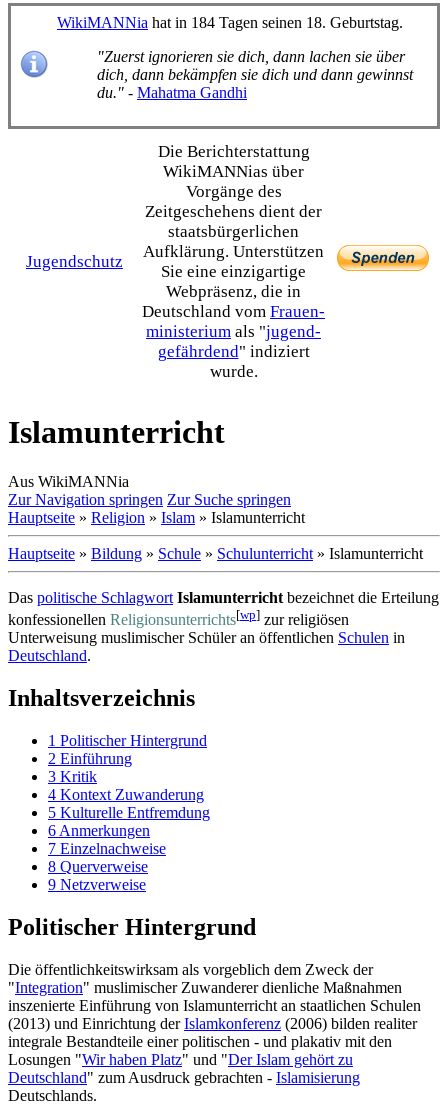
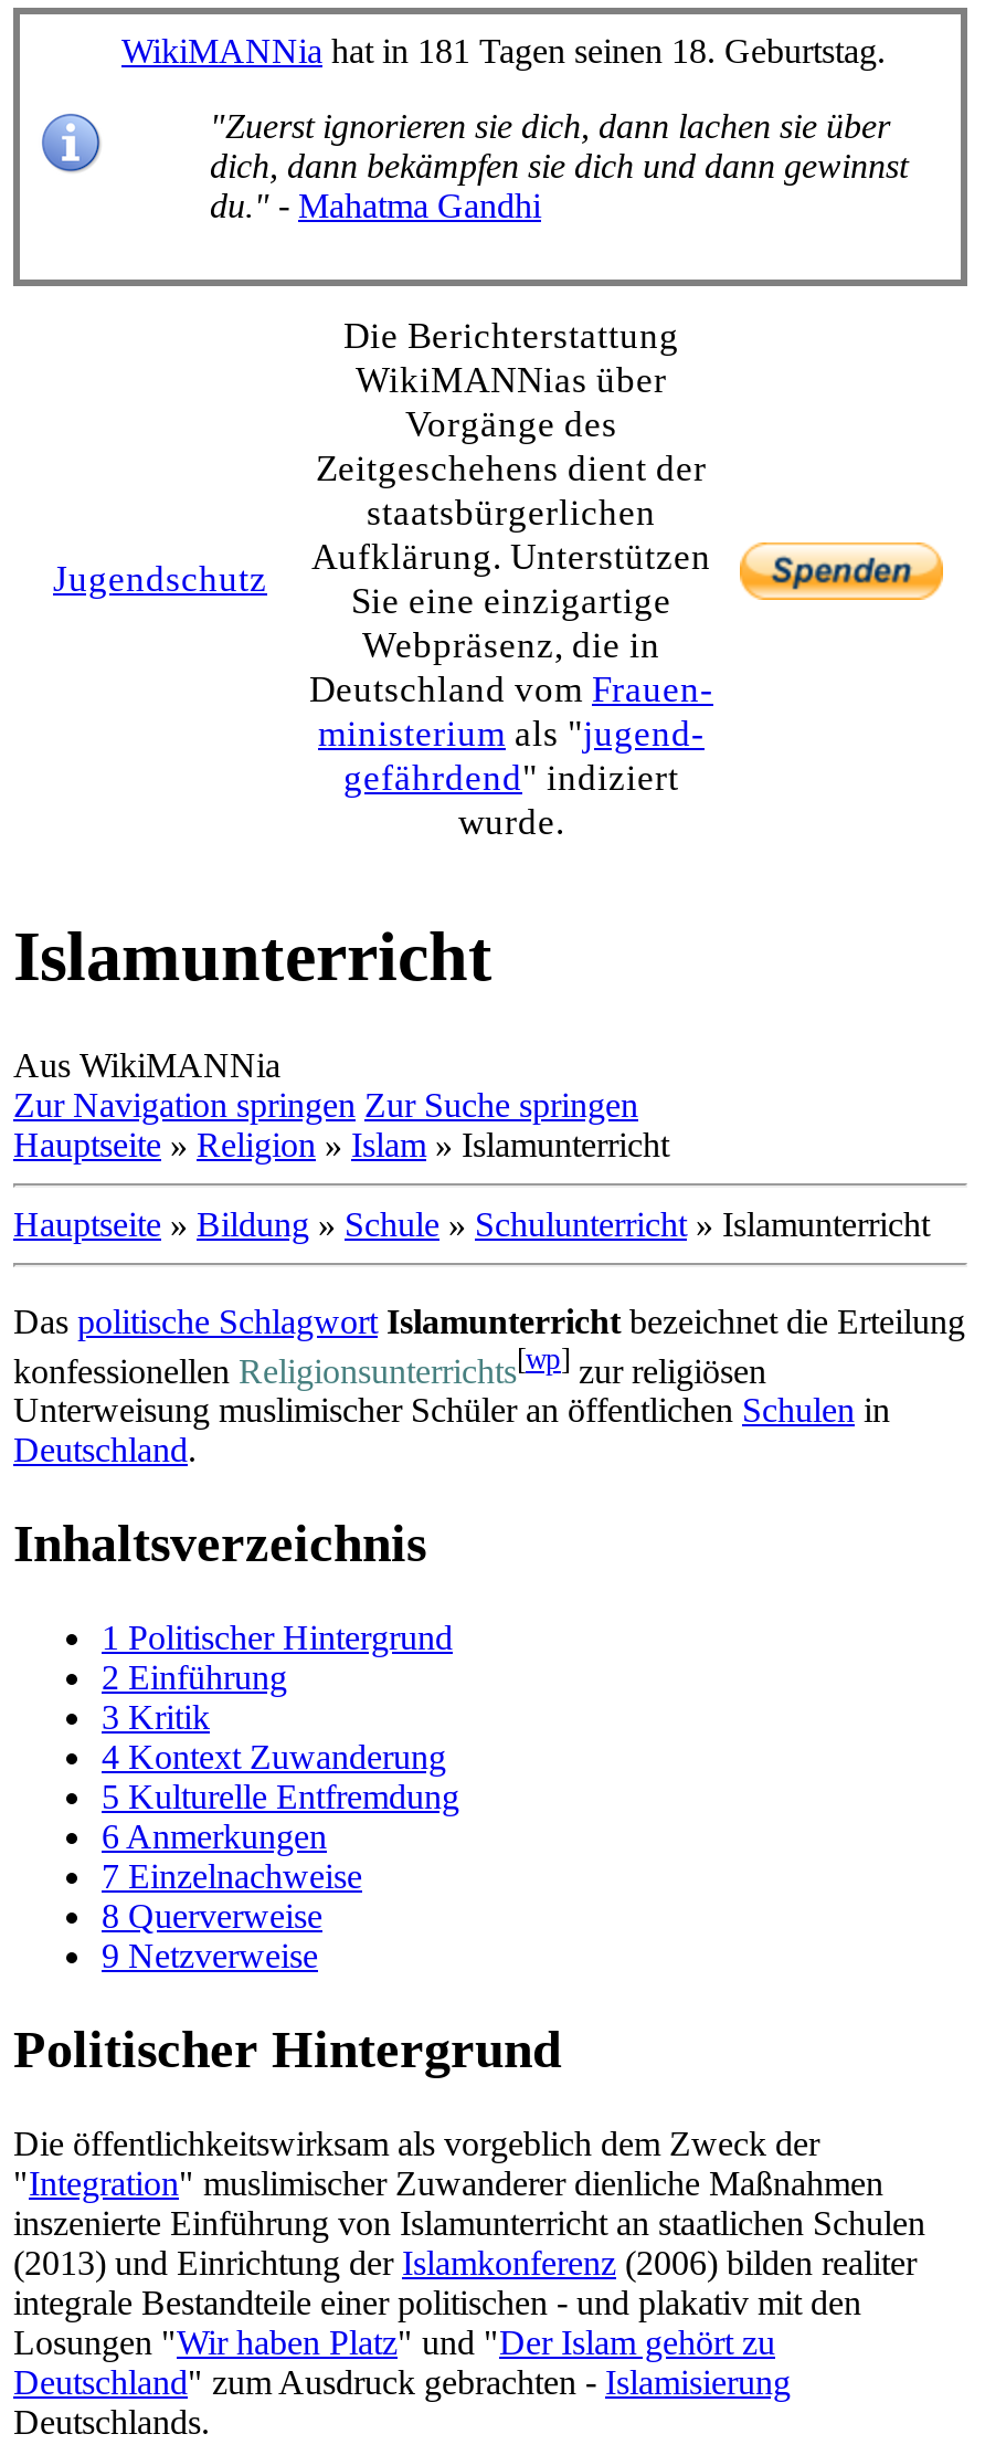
[57,14,403,31] WikiMANNia hat in 184 Tagen seinen 18. Geburtstag. -> [121,32,886,70] WikiMANNia hat in 181 Tagen seinen 18. Geburtstag.

